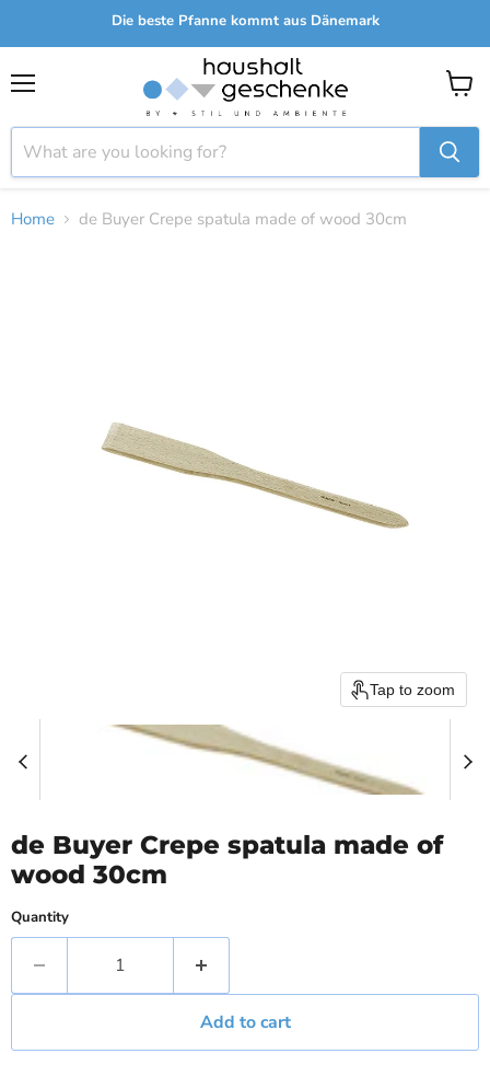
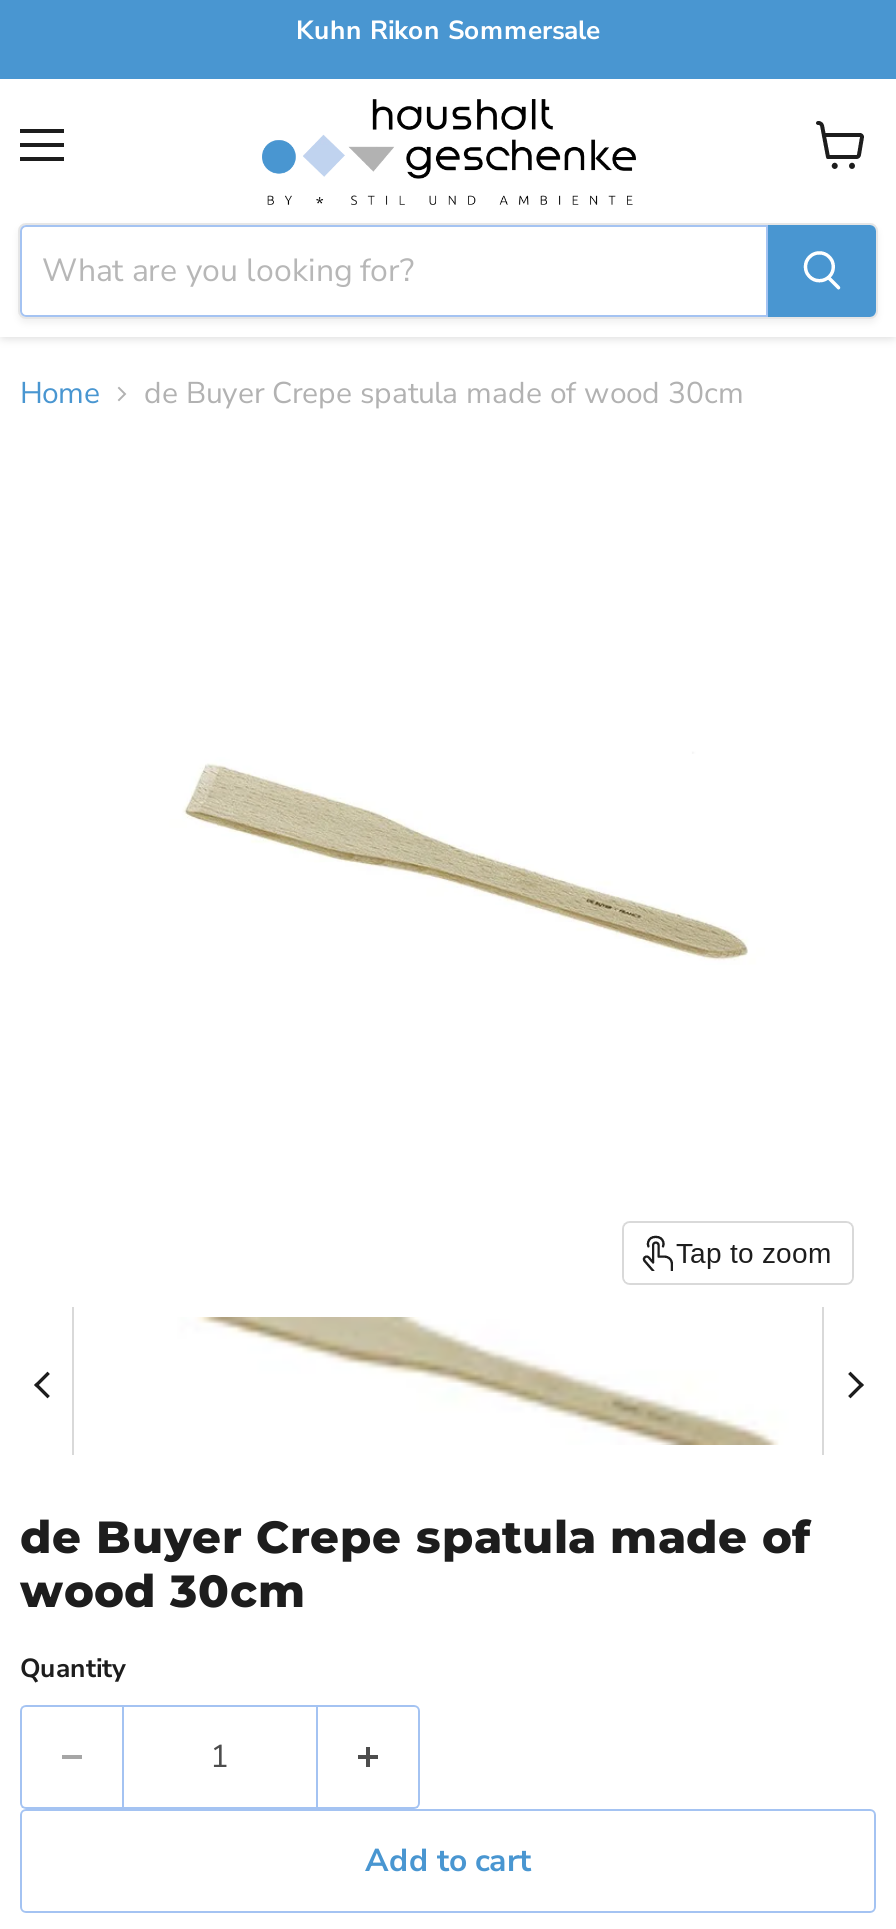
[111,11,379,31] Die beste Pfanne kommt aus Dänemark -> [296,13,600,49] Kuhn Rikon Sommersale

